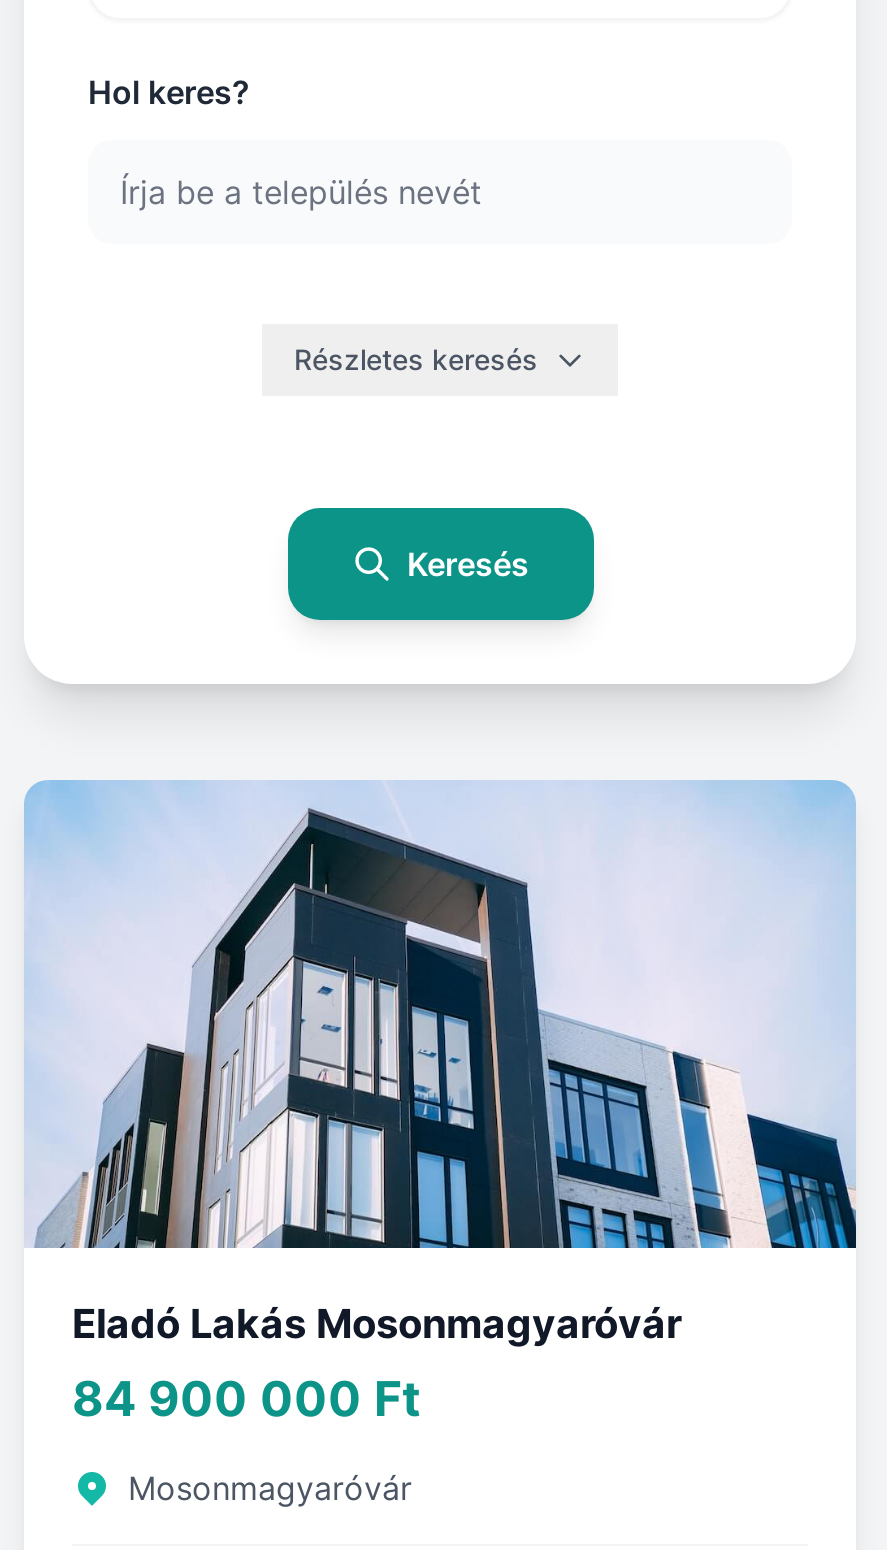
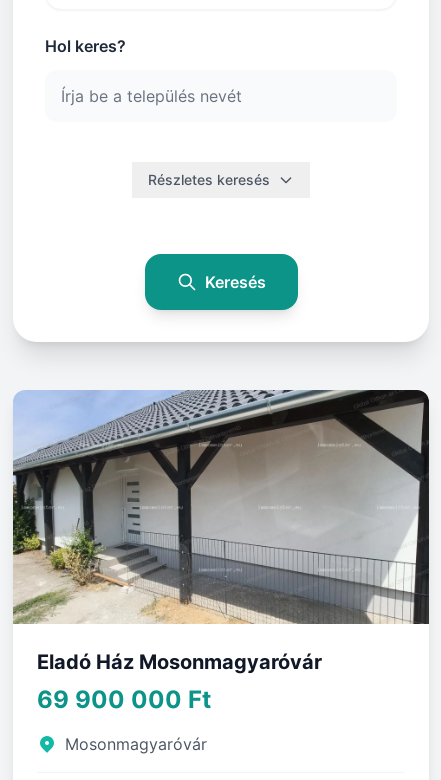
[24,780,858,1348] [image] | Eladó Lakás Mosonmagyaróvár -> [12,389,430,674] [image] | Eladó Ház Mosonmagyaróvár
[72,1370,420,1428] 84 900 000 Ft -> [37,685,211,714] 69 900 000 Ft

